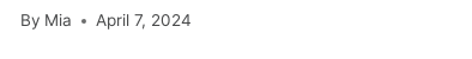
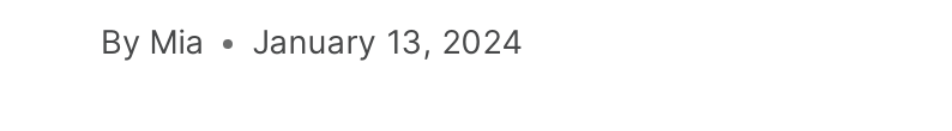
[20,11,192,30] By Mia April 7, 2024 -> [101,23,523,61] By Mia January 13, 2024

